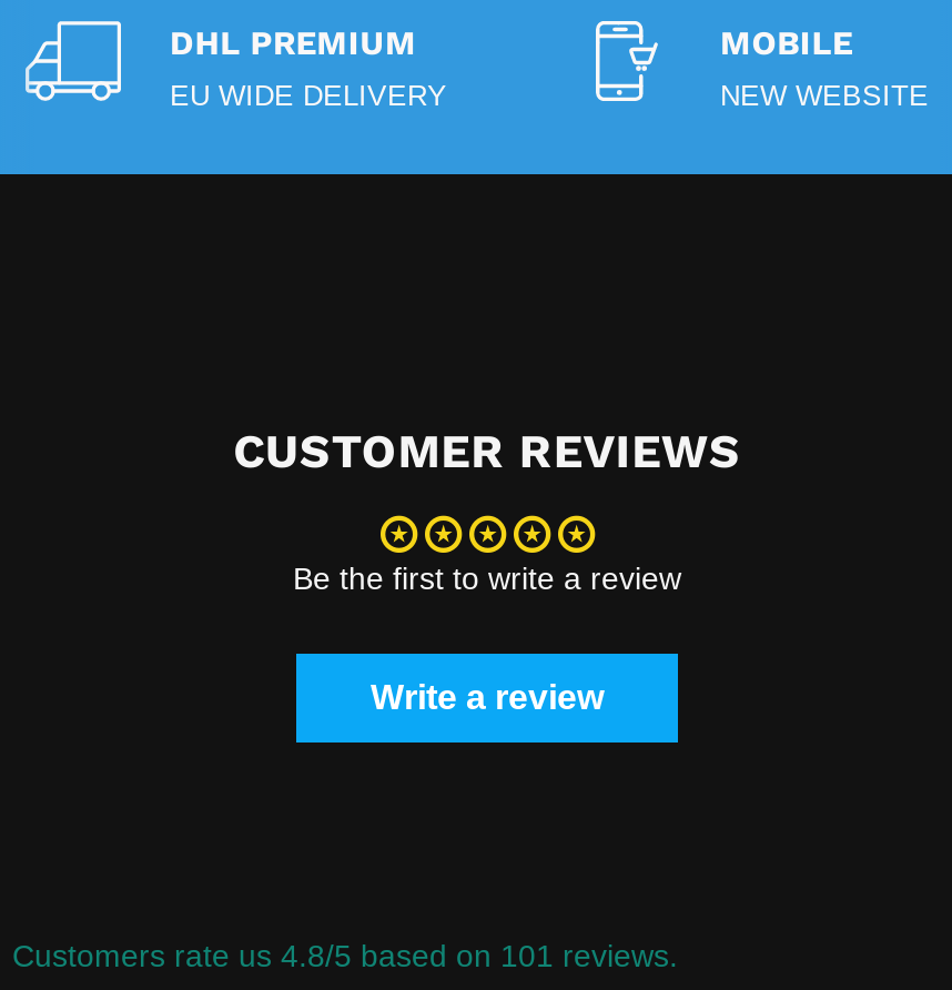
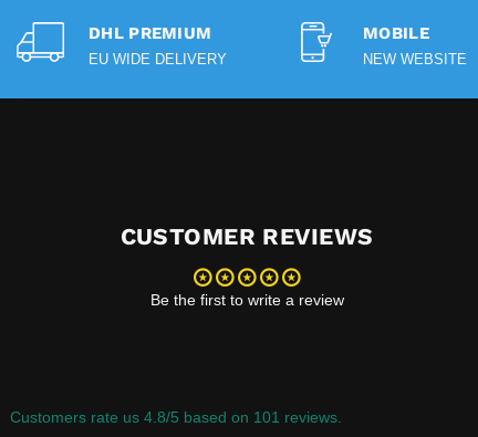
[371,678,604,716] Write a review -> none

